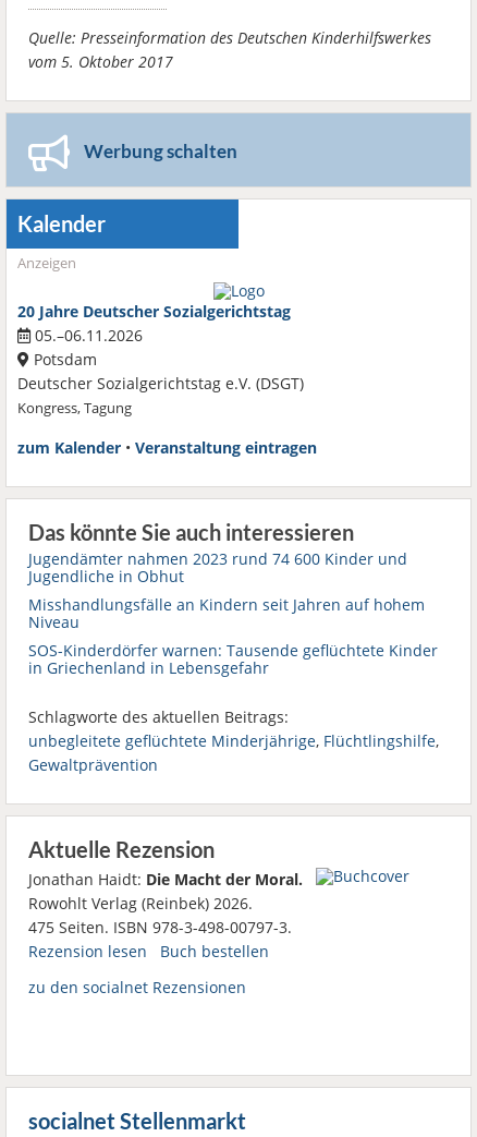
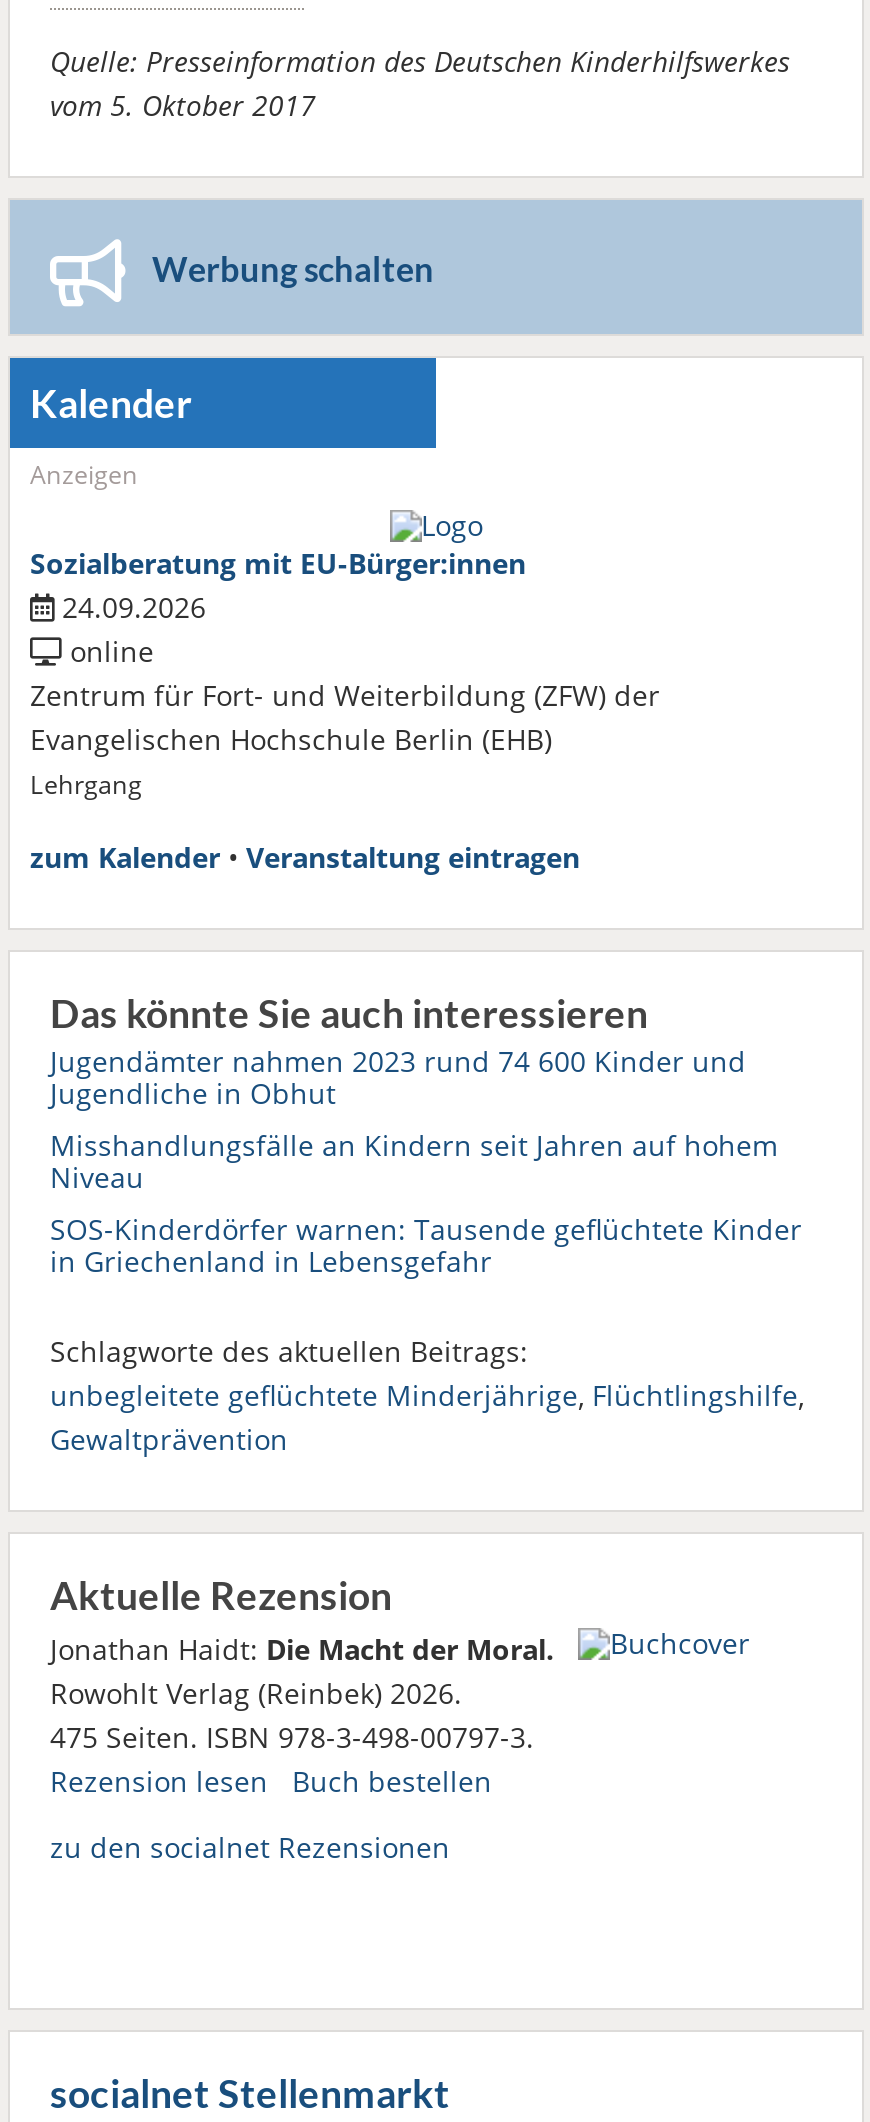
[17,301,304,418] 20 Jahre Deutscher Sozialgerichtstag | 05.–06.11.2026 | Potsdam | Deutscher Sozialgerichtstag e.V. (DSGT) | Kongress, Tagung -> [30,544,660,802] Sozialberatung mit EU-Bürger:innen | 24.09.2026 | online | Zentrum für Fort- und Weiterbildung (ZFW) der | Evangelischen Hochschule Berlin (EHB) | Lehrgang

